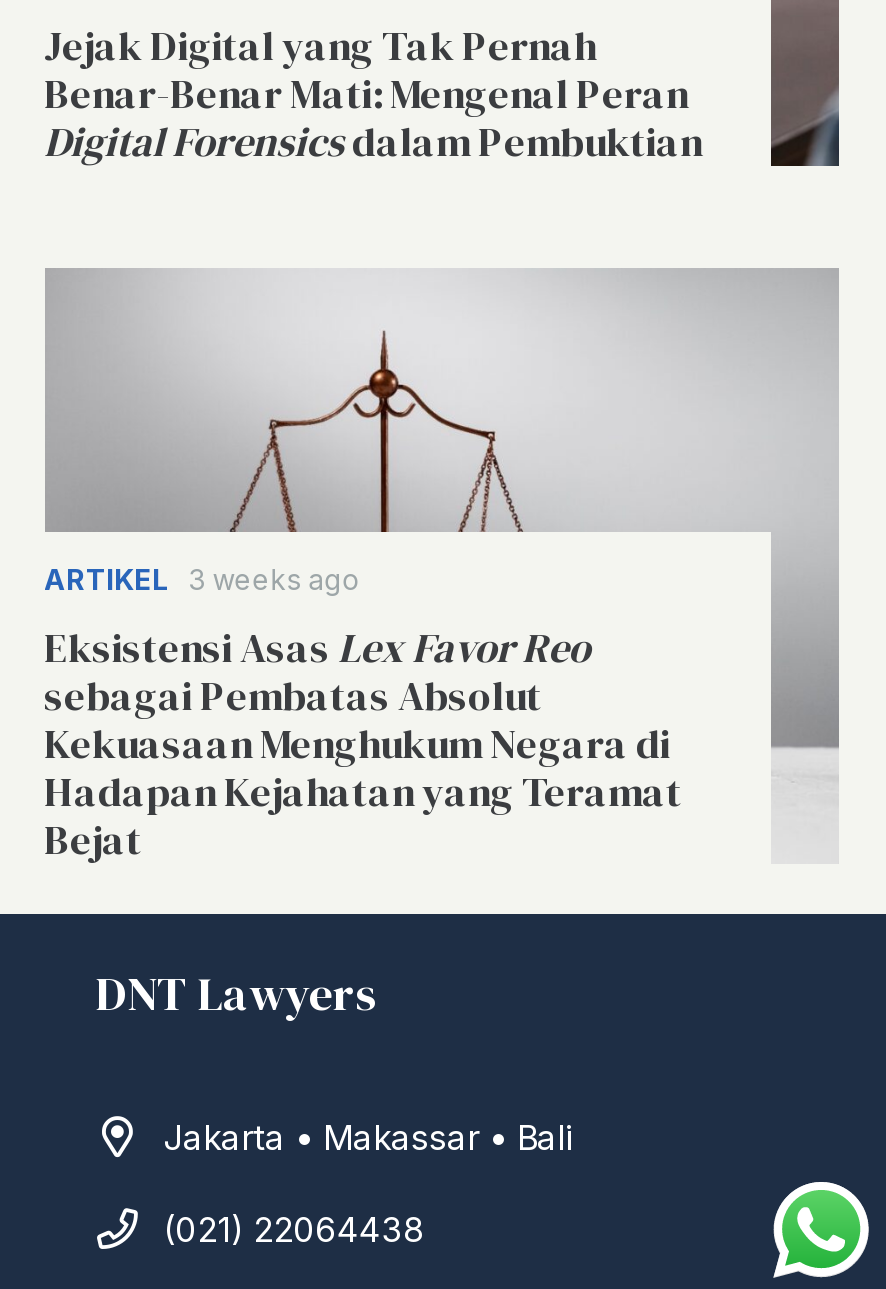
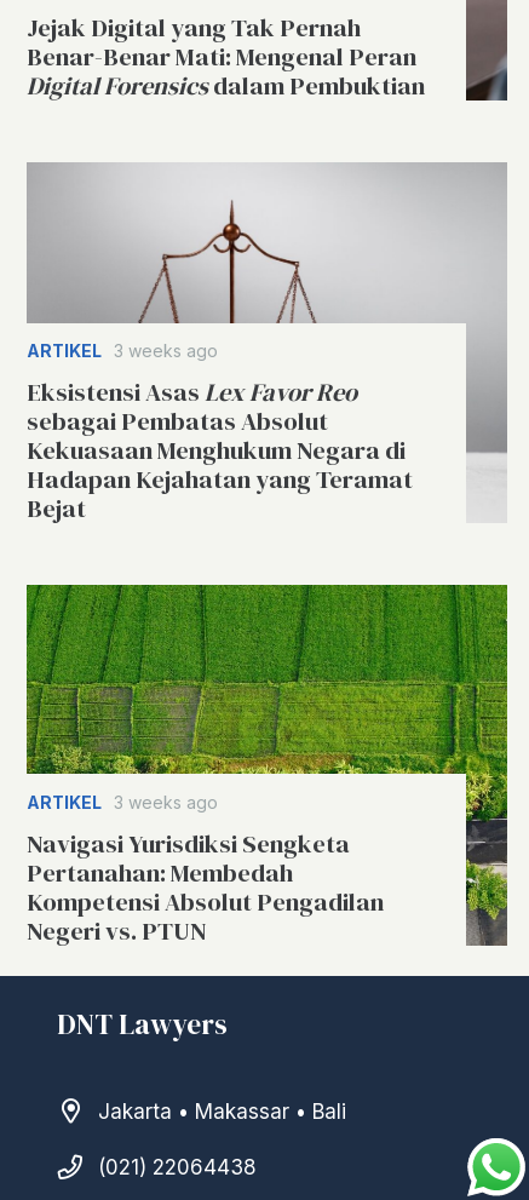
none -> [25,584,508,948] [image] | ARTIKEL 3 weeks ago | Navigasi Yurisdiksi Sengketa | Pertanahan: Membedah | Kompetensi Absolut Pengadilan | Negeri vs. PTUN

